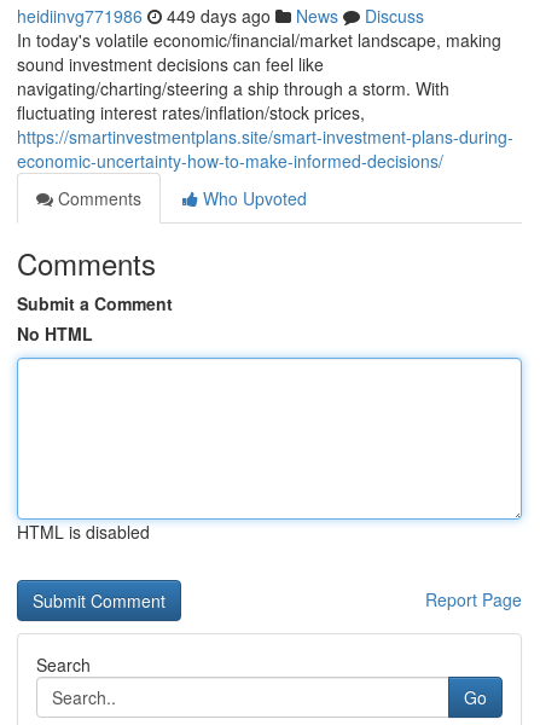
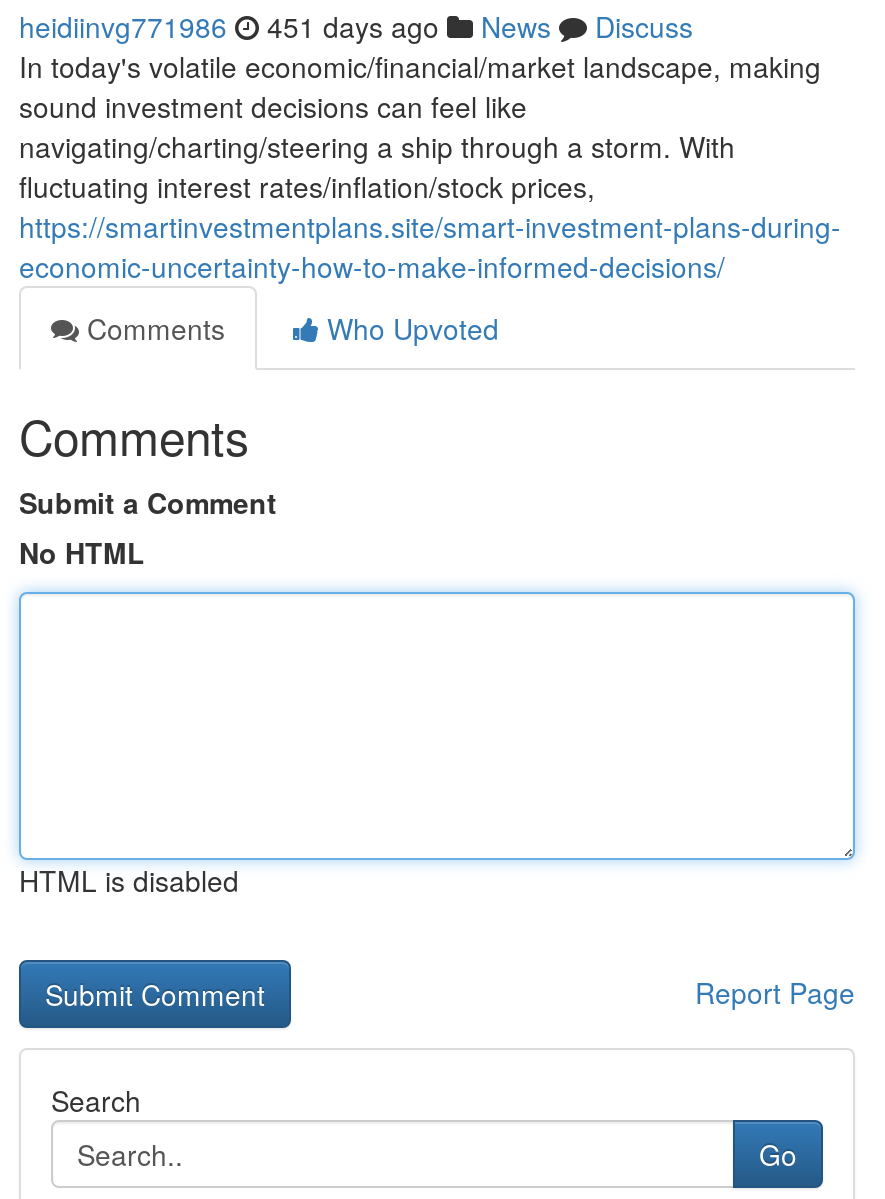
[17,4,424,28] heidiinvg771986 449 days ago News Discuss -> [19,6,693,46] heidiinvg771986 451 days ago News Discuss

